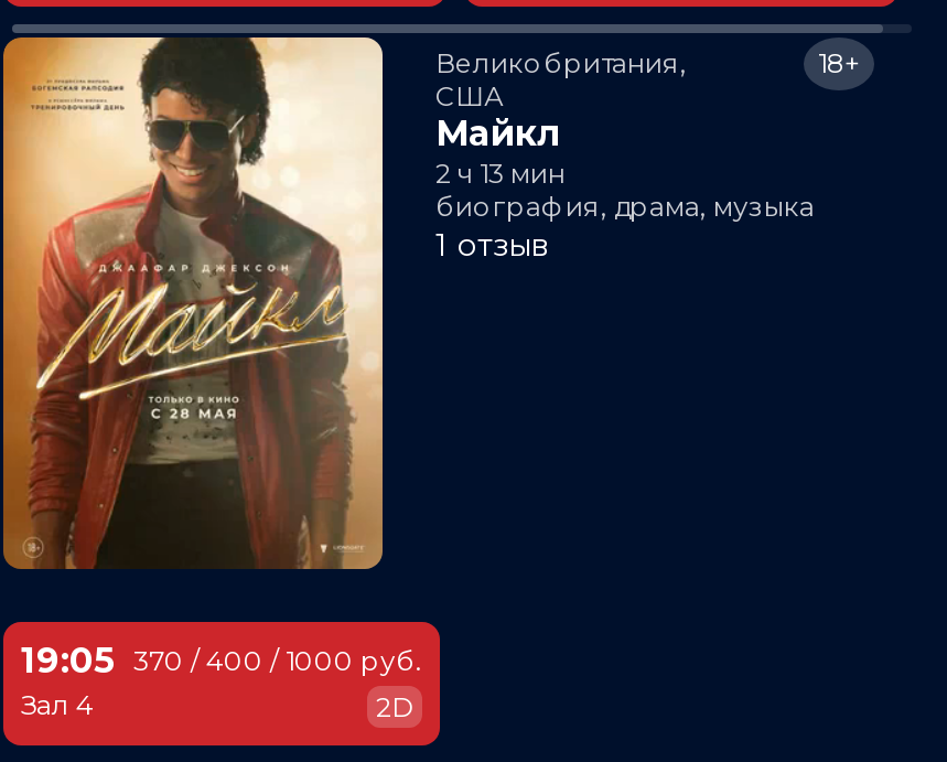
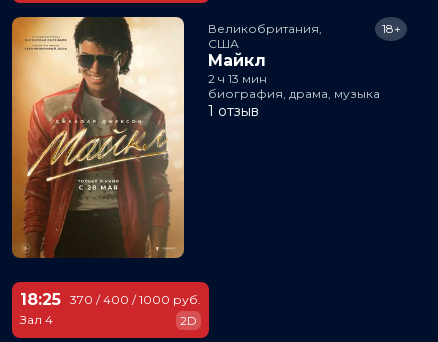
[21,638,422,680] 19:05 370 / 400 / 1000 руб. -> [20,289,201,308] 18:25 370 / 400 / 1000 руб.

